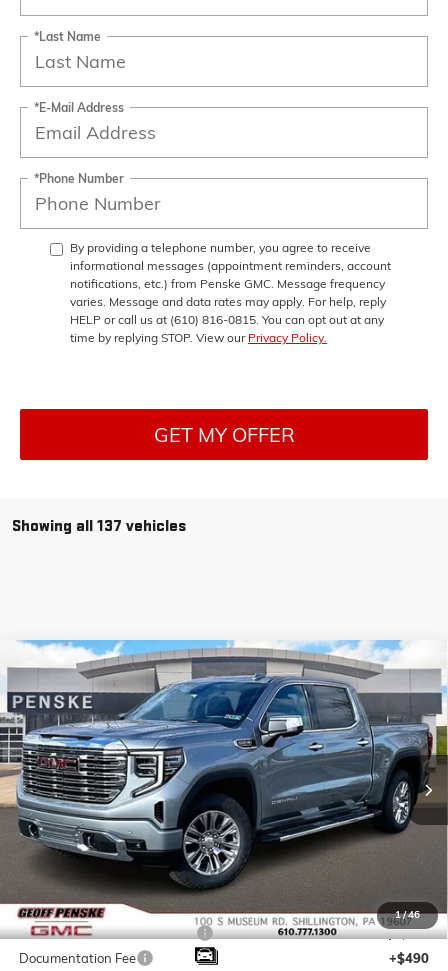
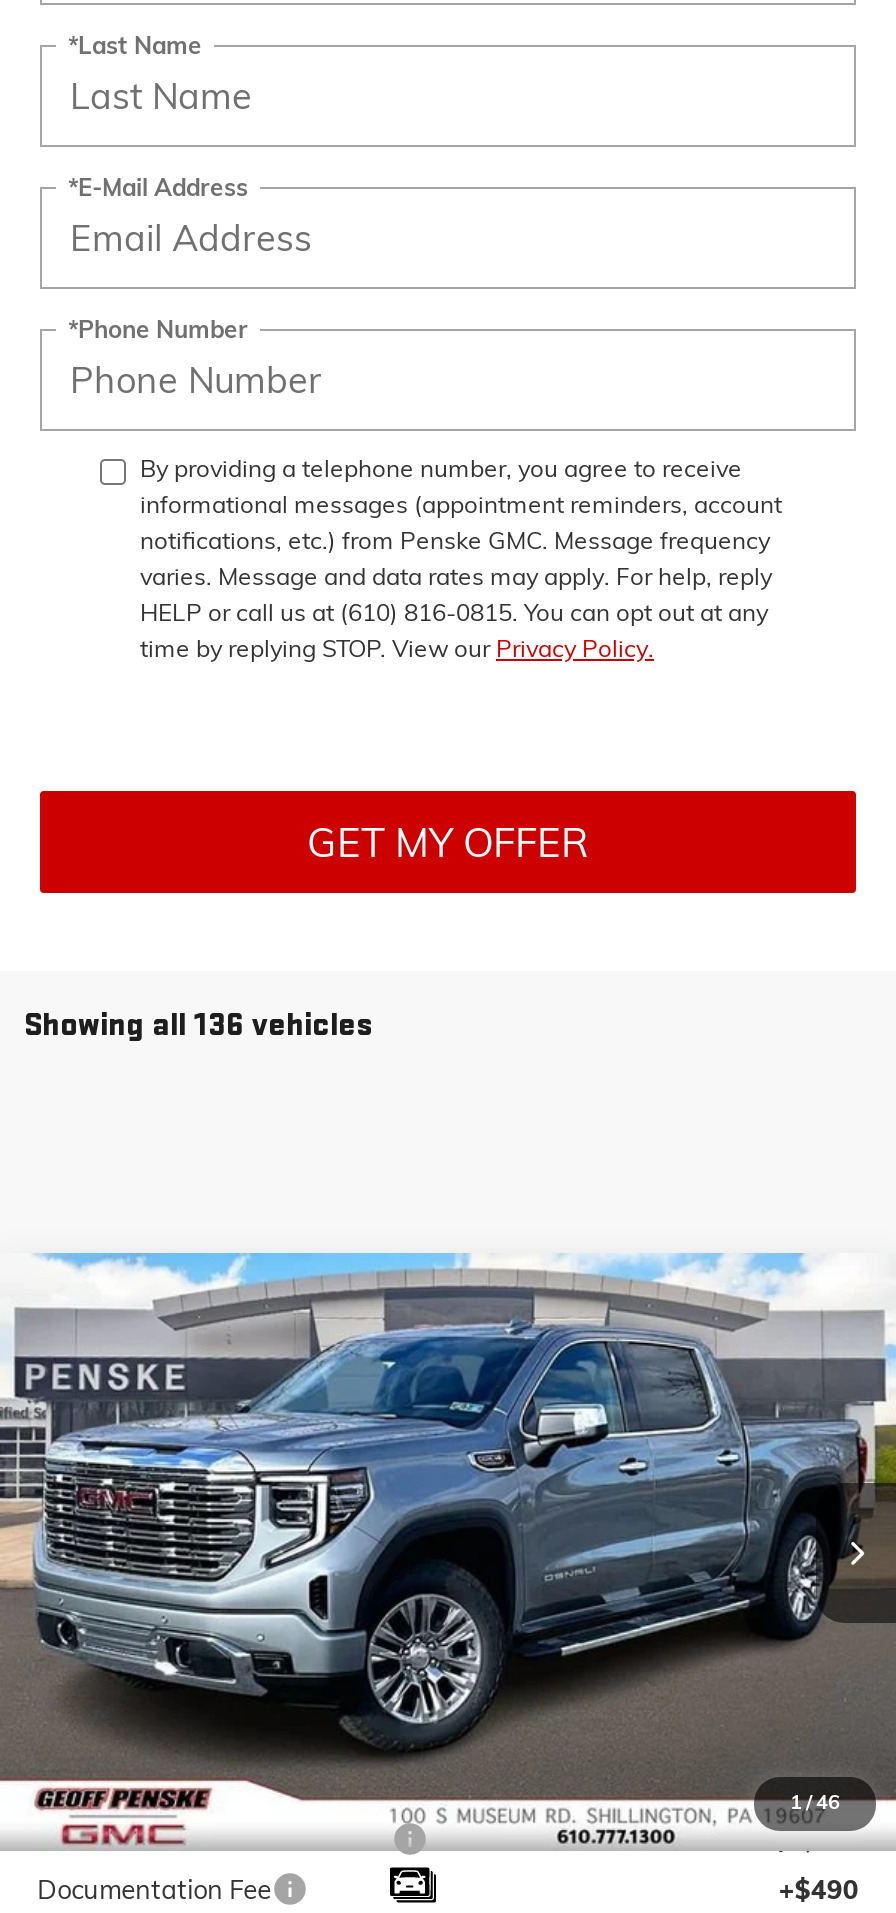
[12,516,186,536] Showing all 137 vehicles -> [24,1005,372,1045] Showing all 136 vehicles

